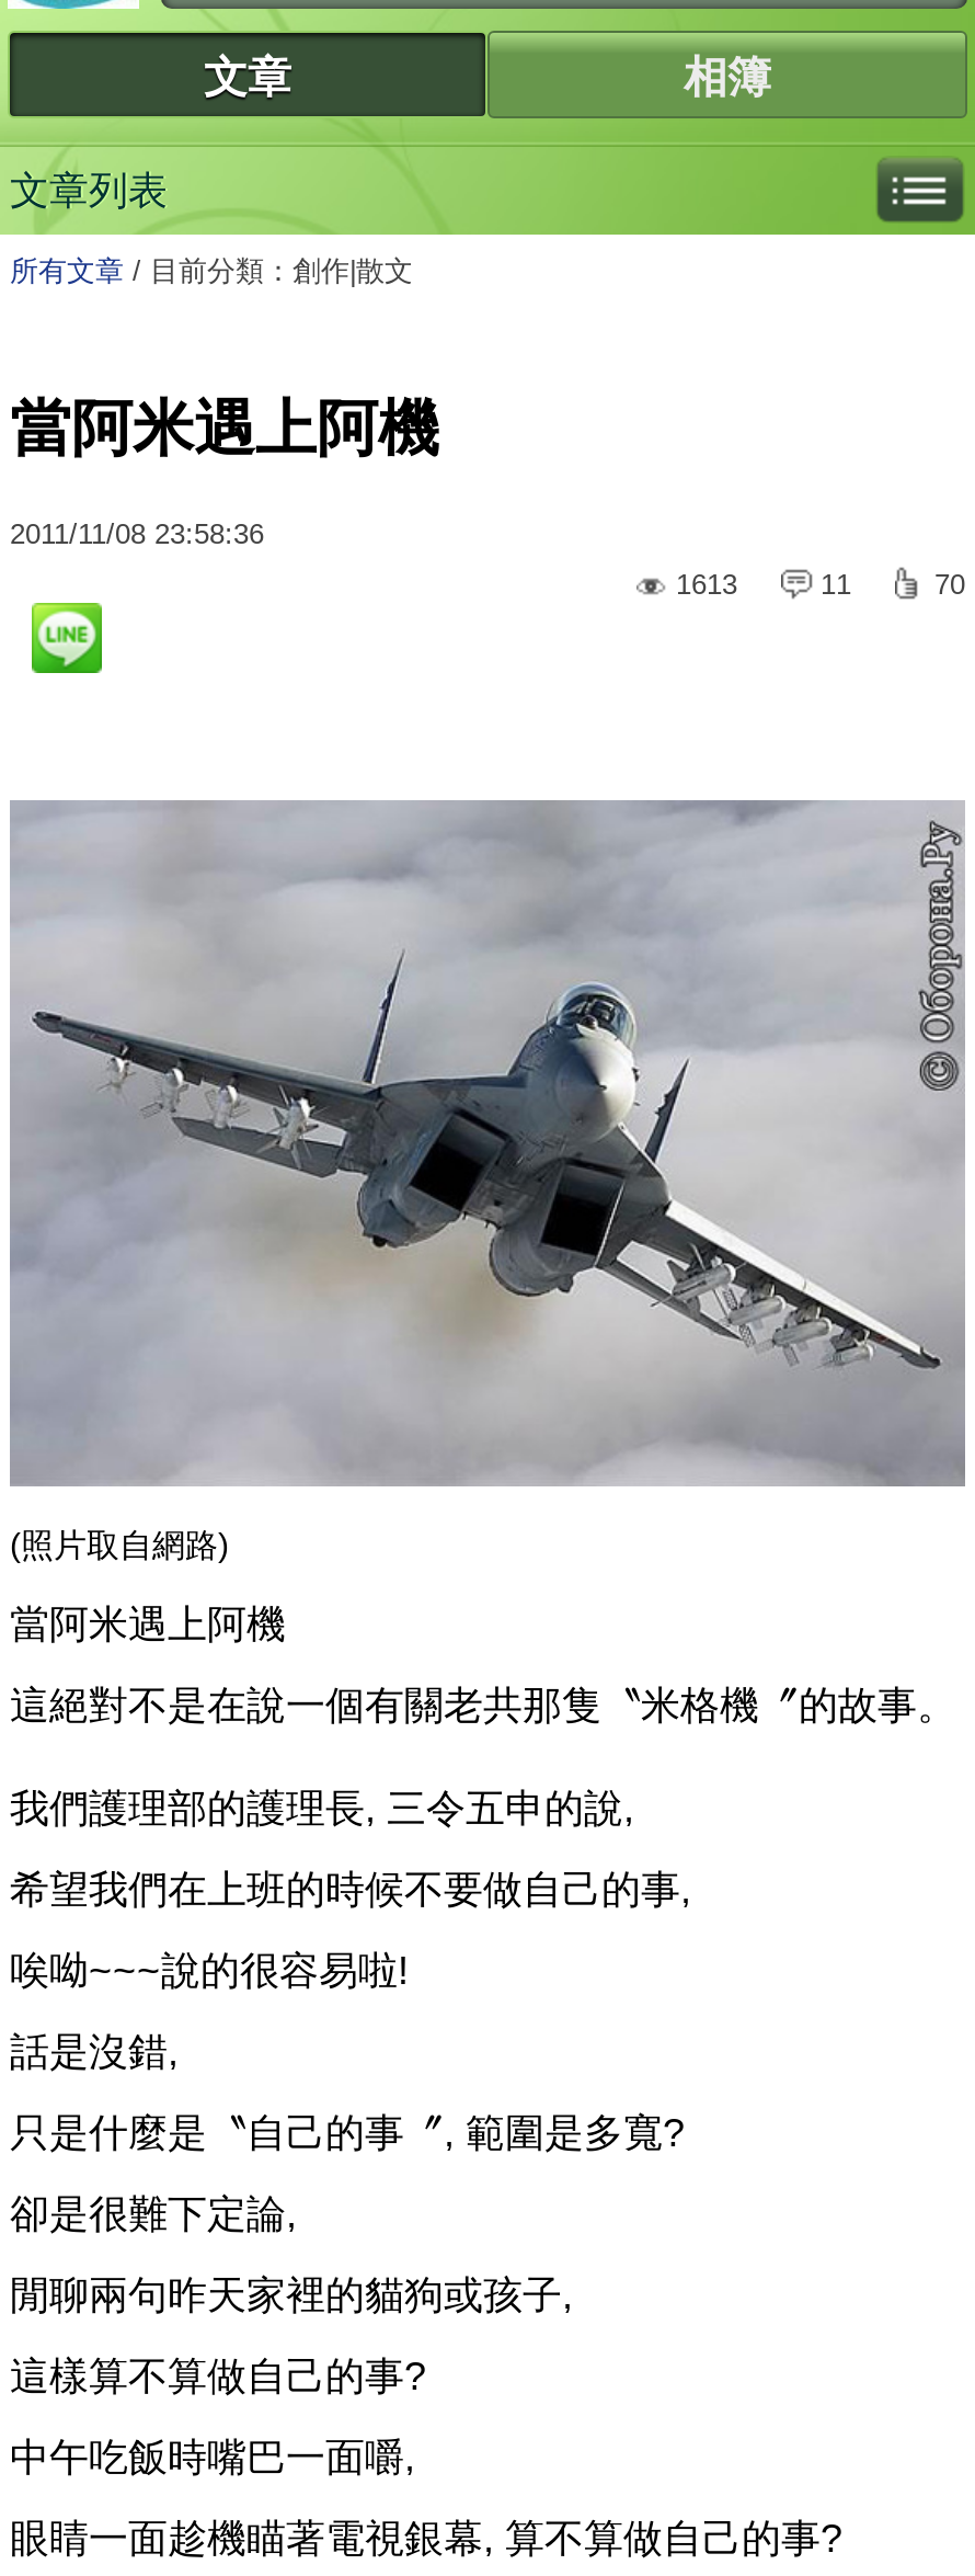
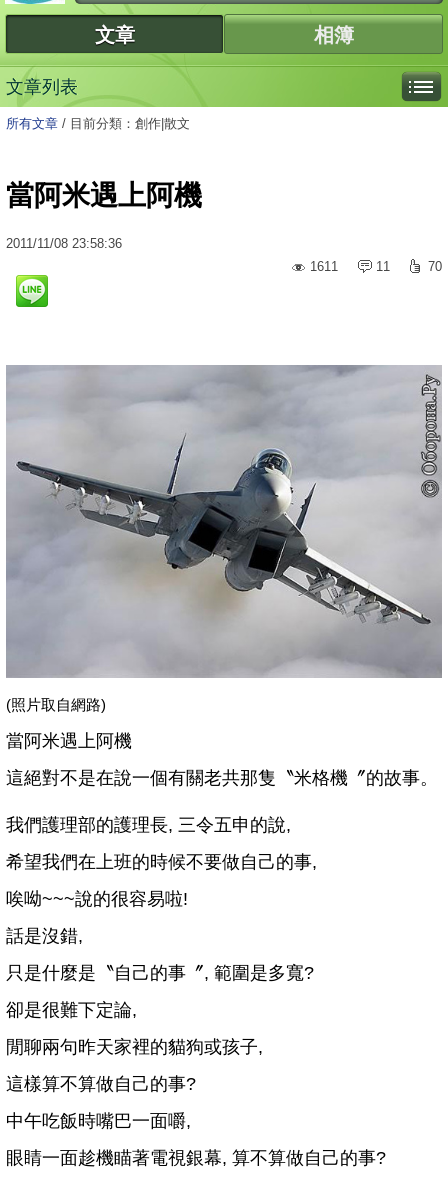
[676,568,737,601] 1613 -> [310,259,338,274] 1611

